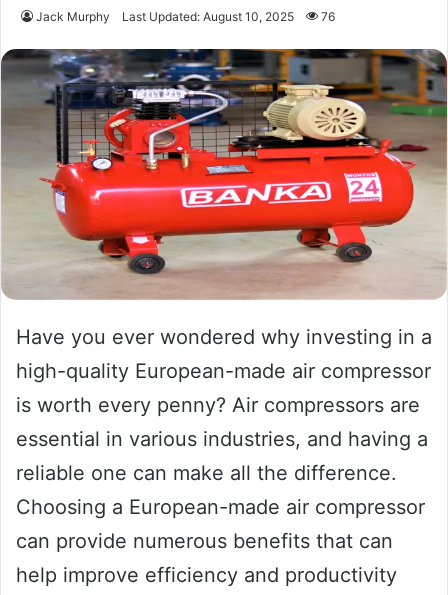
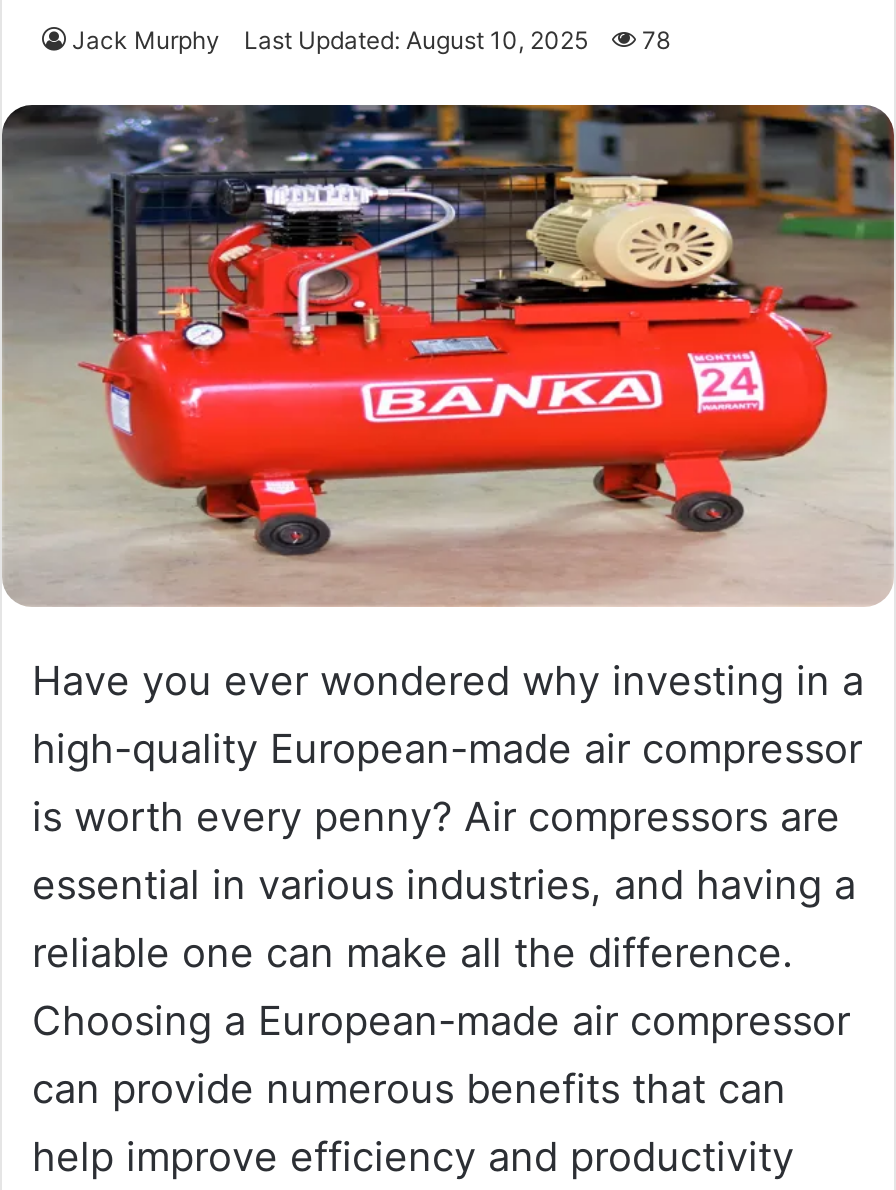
[36,9,335,24] Jack Murphy Last Updated: August 10, 2025 76 -> [72,25,670,55] Jack Murphy Last Updated: August 10, 2025 78

